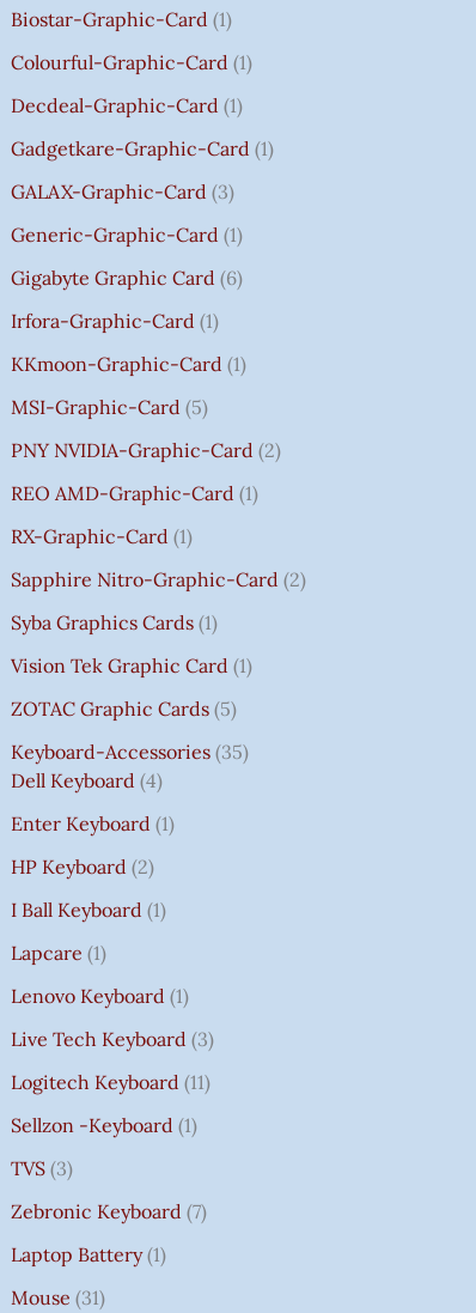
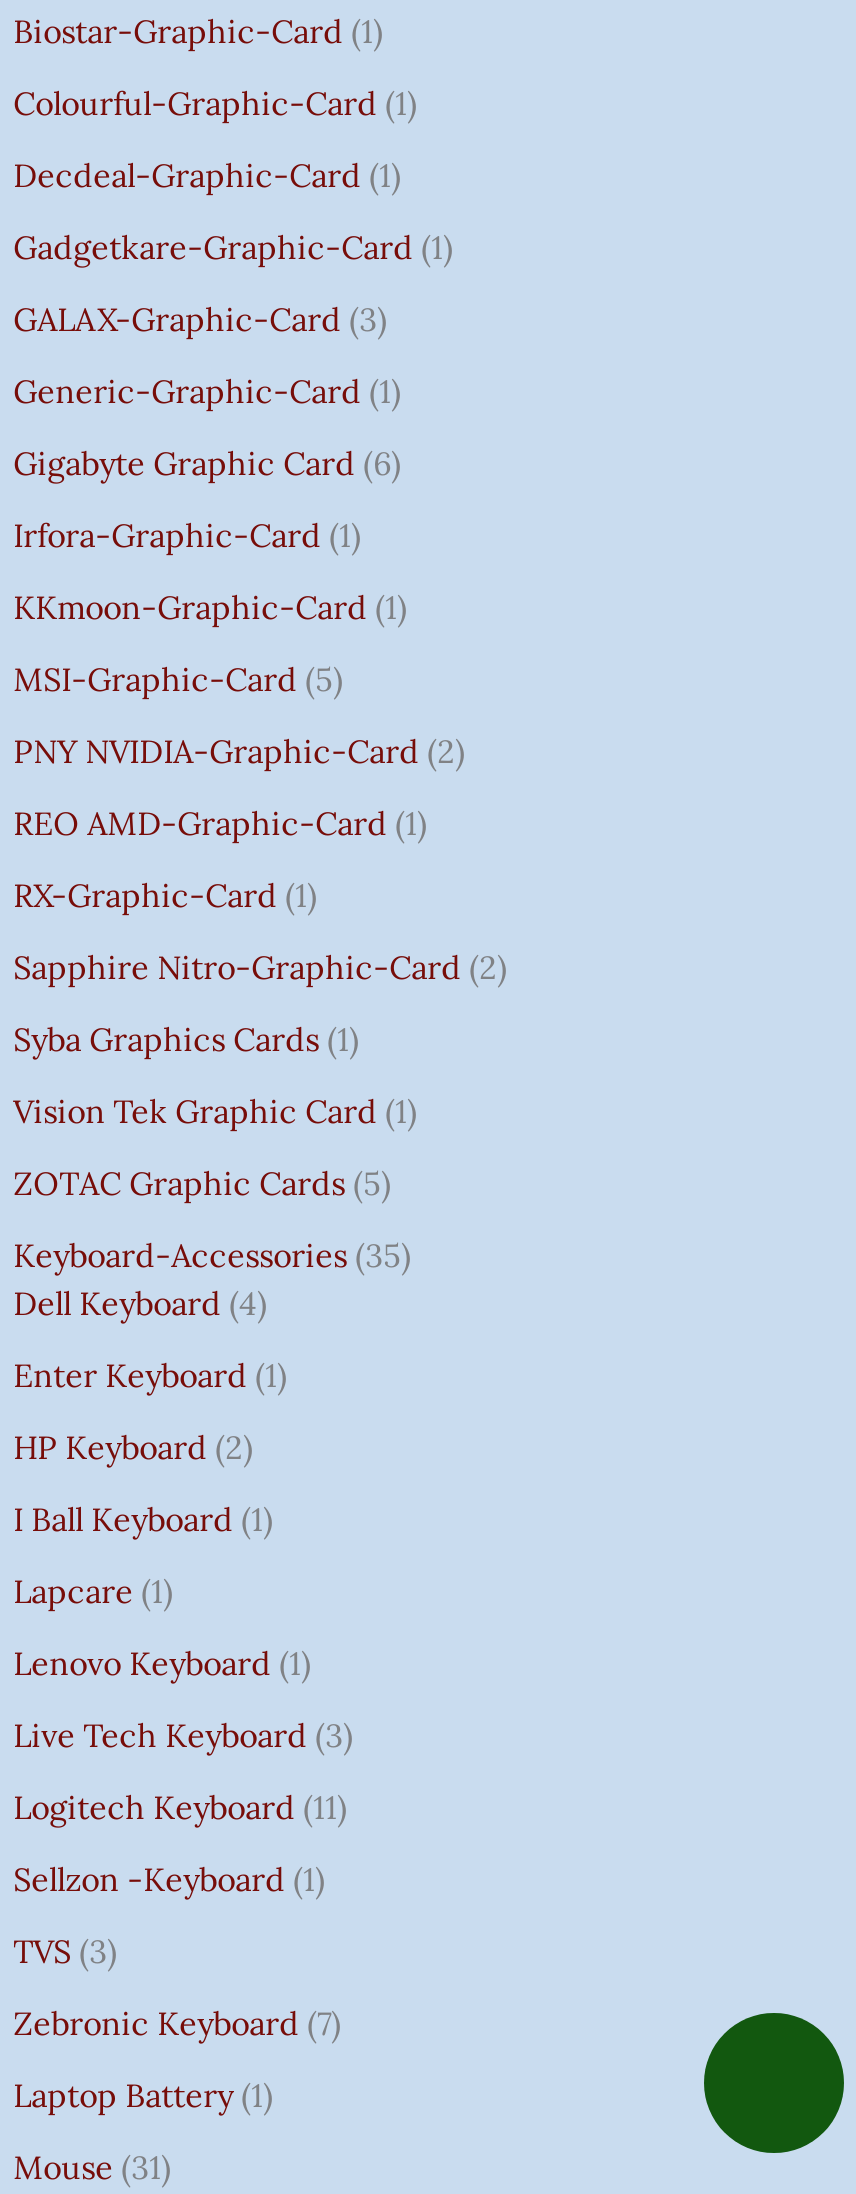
none -> [702,2010,846,2156] [image]

